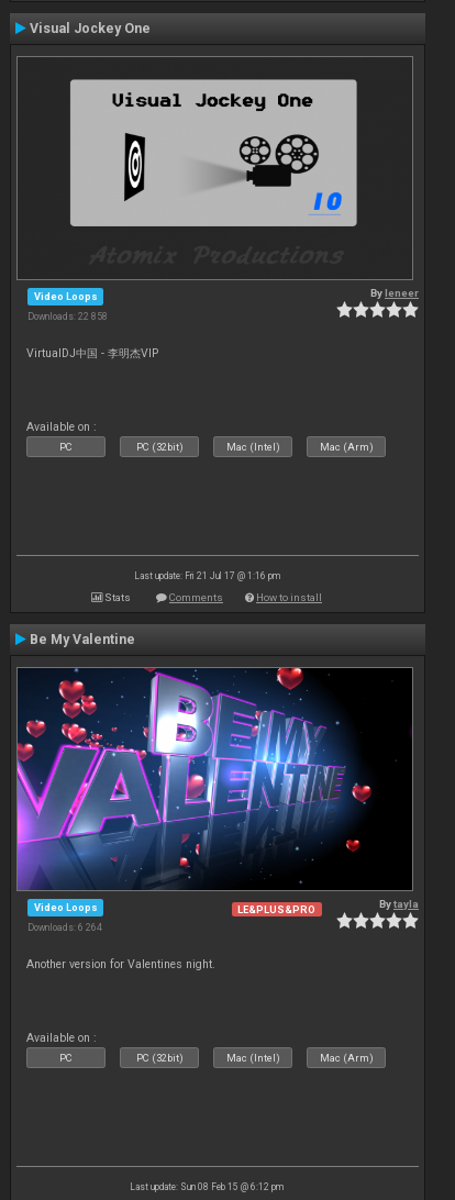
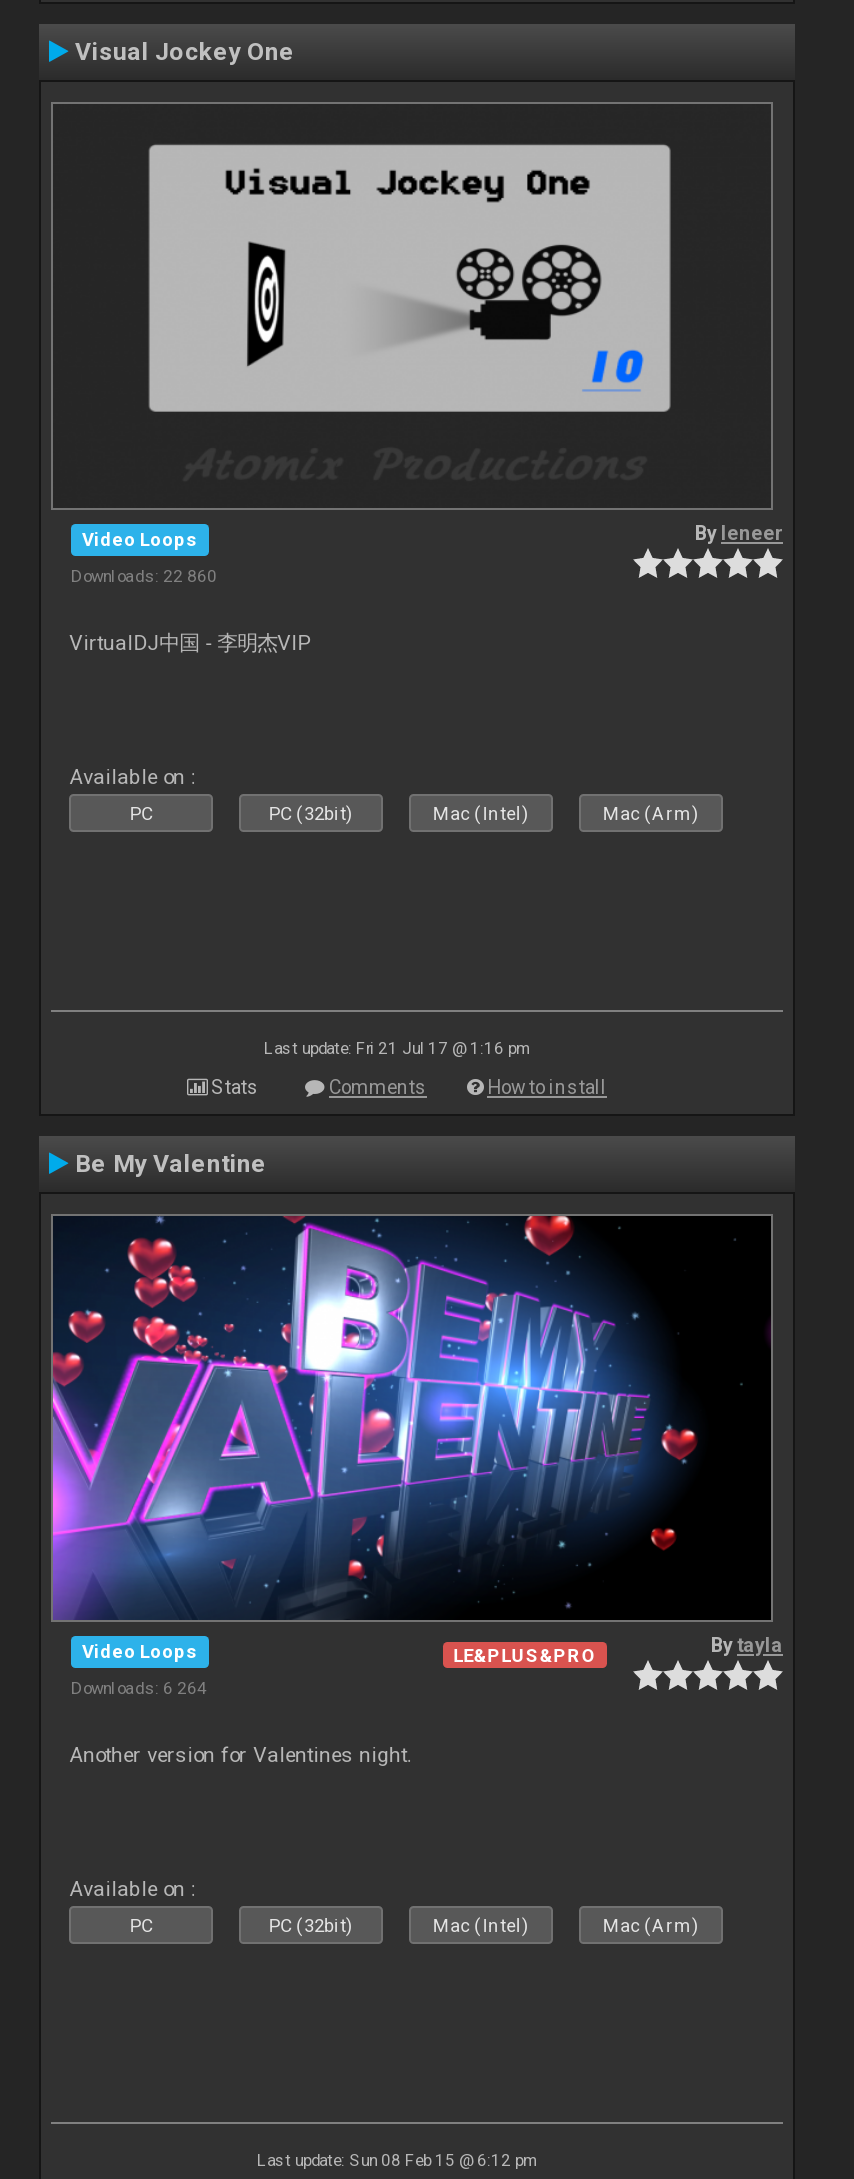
[27,311,108,322] Downloads: 22 858 -> [71,565,217,585] Downloads: 22 860

